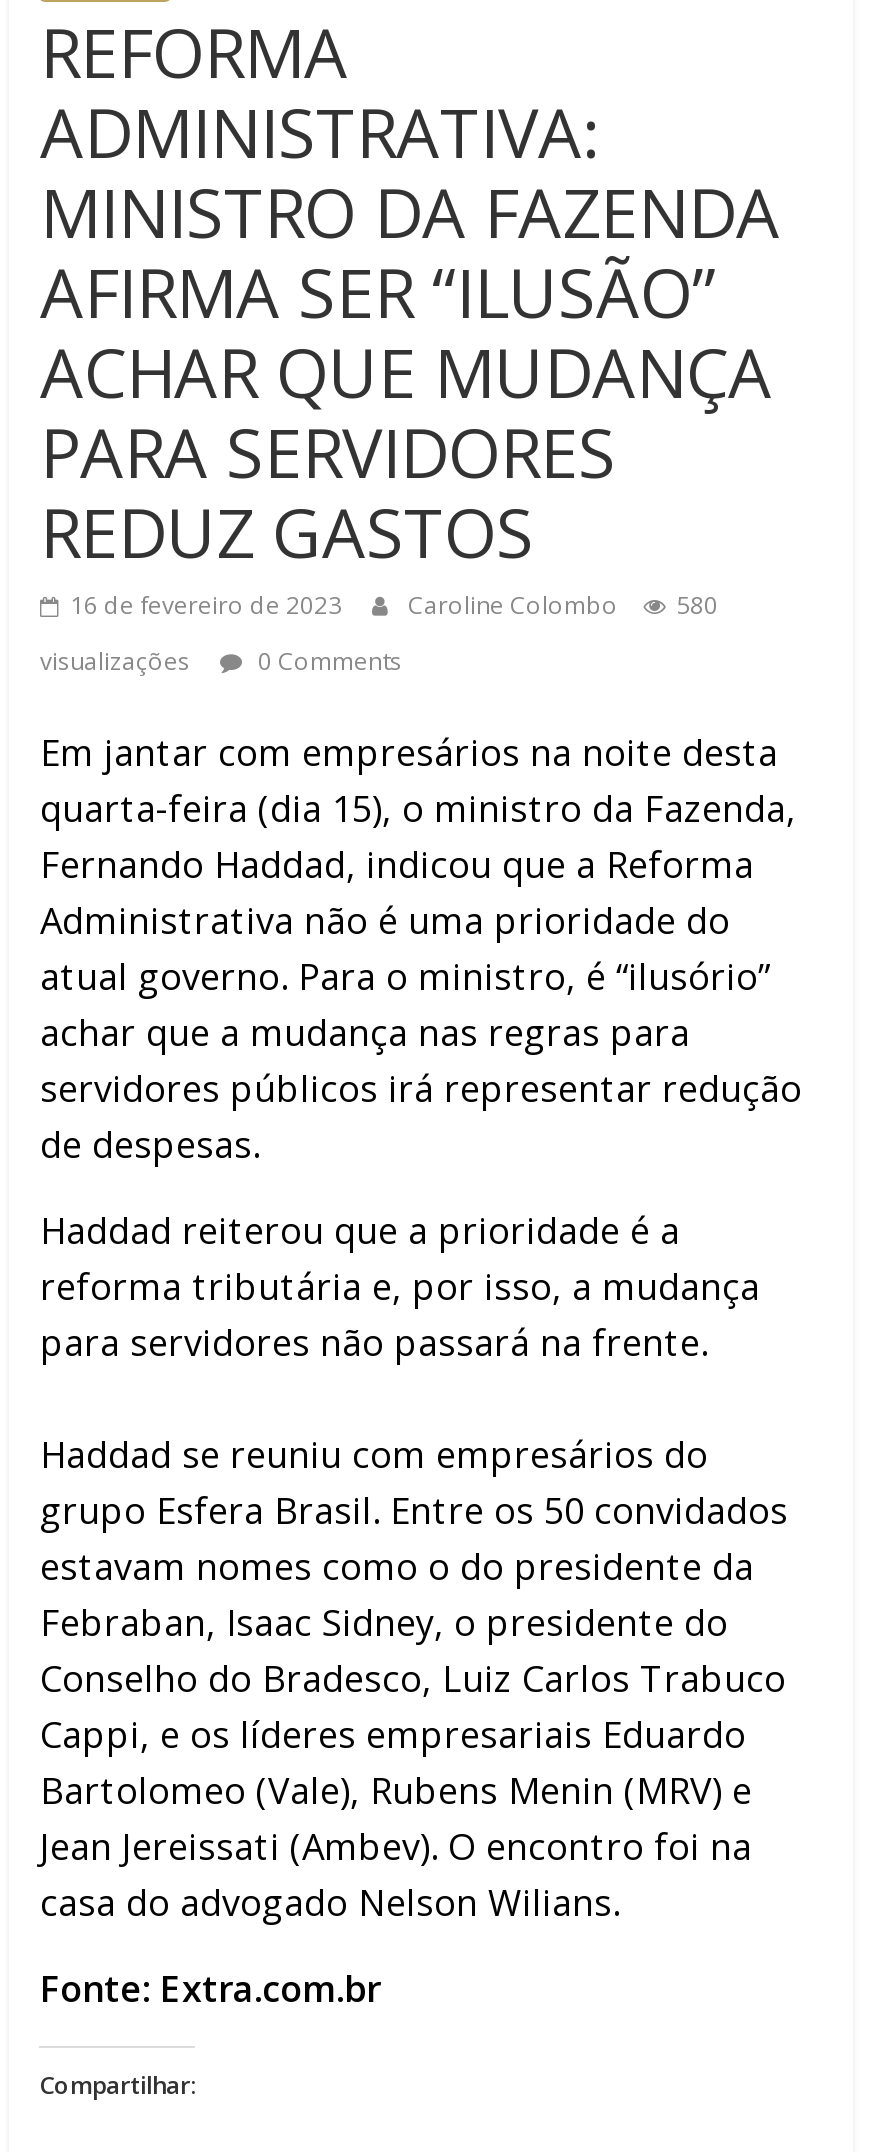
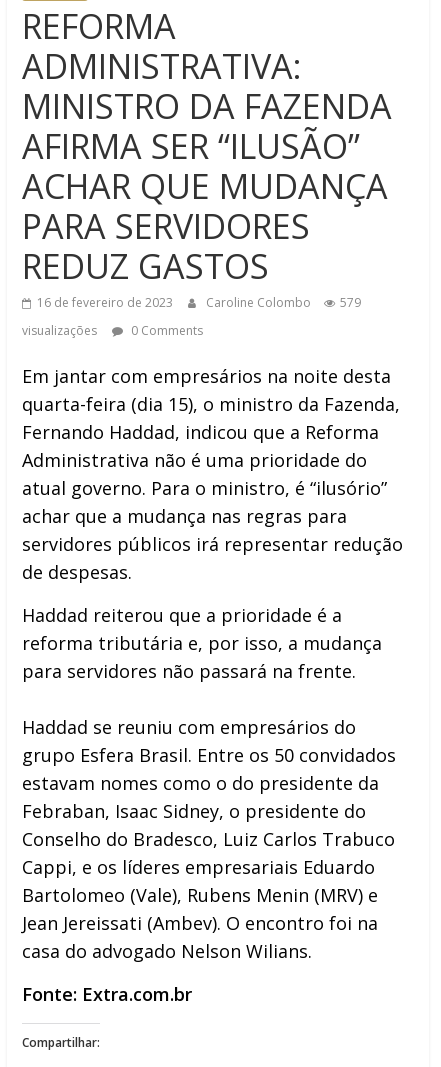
[70,588,718,622] 16 de fevereiro de 2023 Caroline Colombo 580 -> [37,294,361,311] 16 de fevereiro de 2023 Caroline Colombo 579

